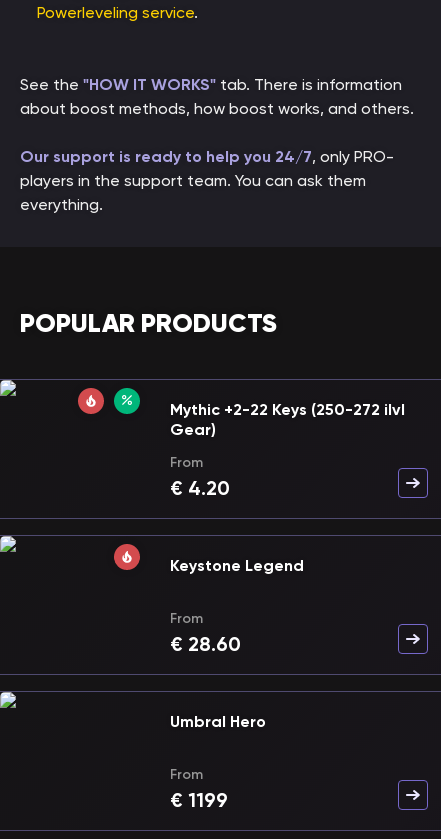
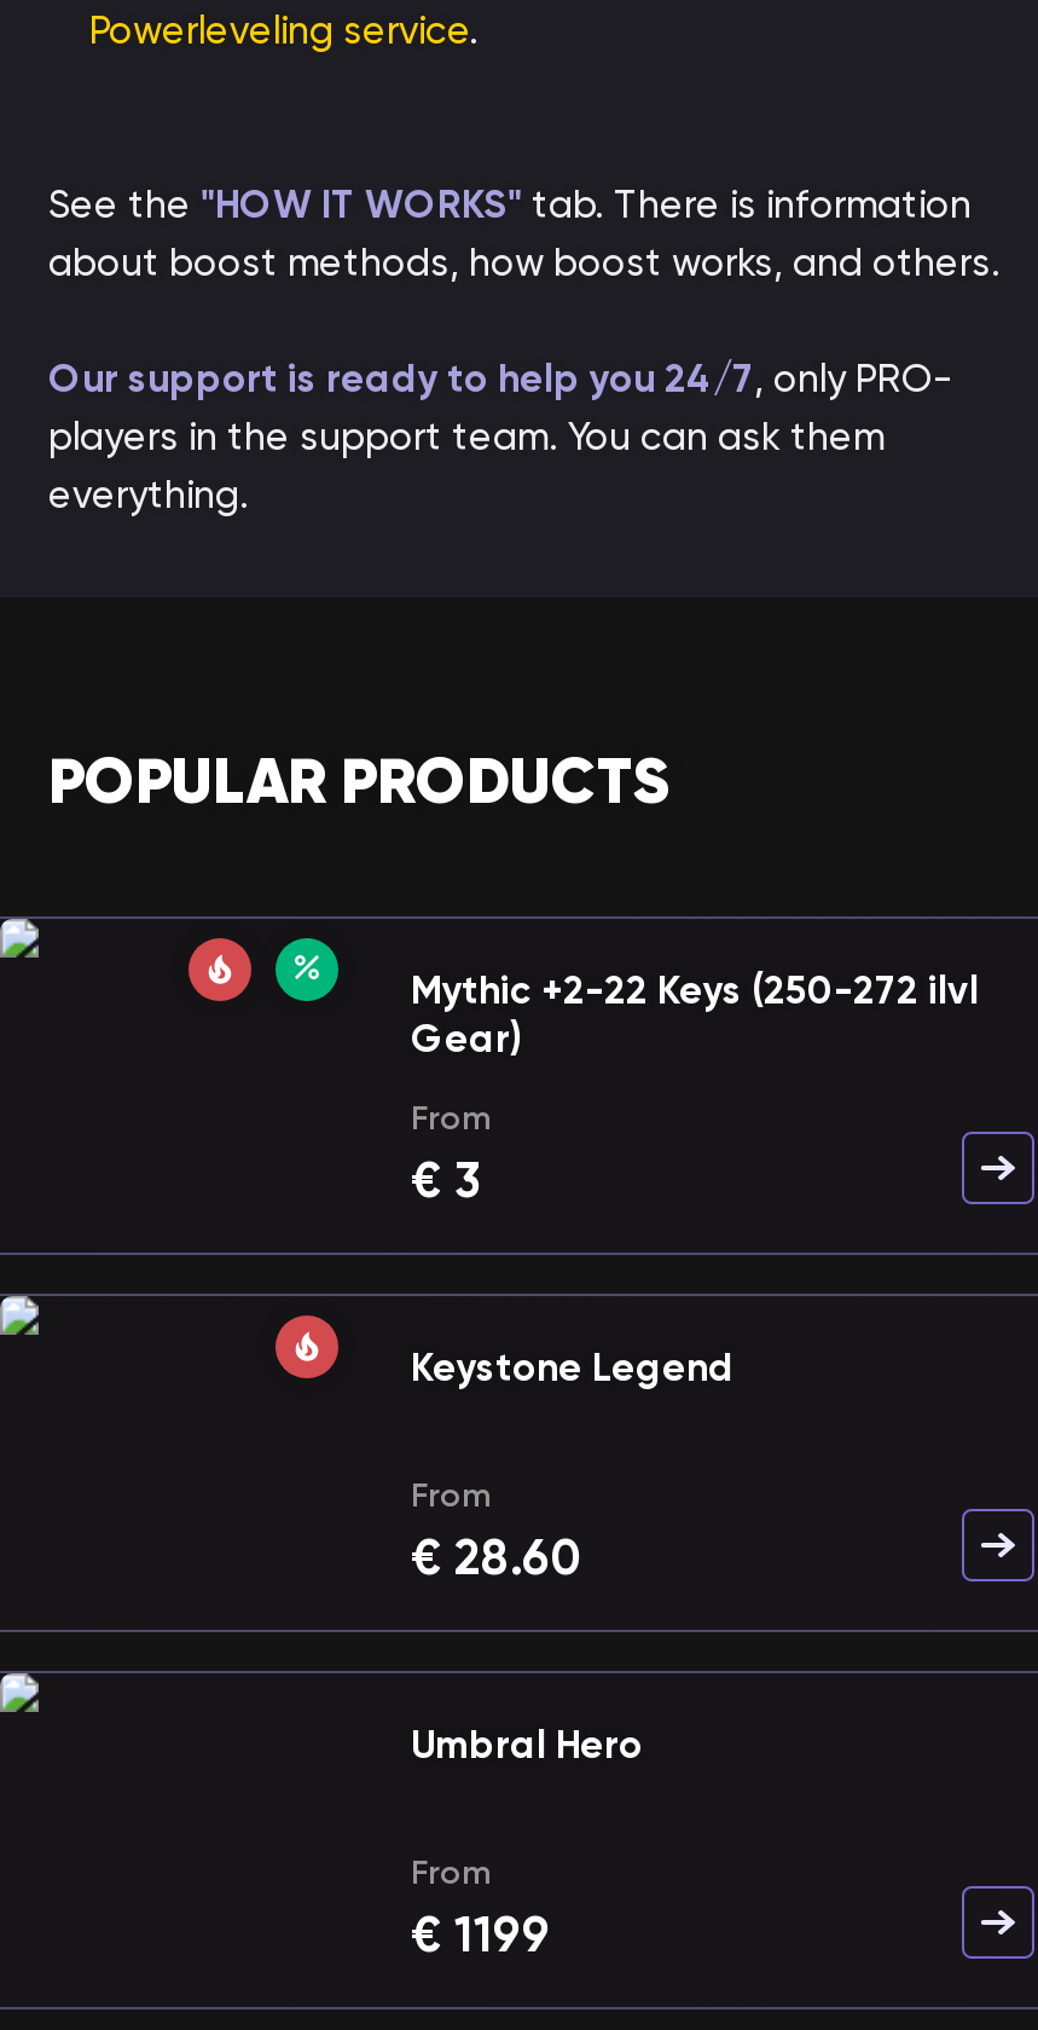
[170,476,230,500] € 4.20 -> [411,1151,481,1209] € 3

